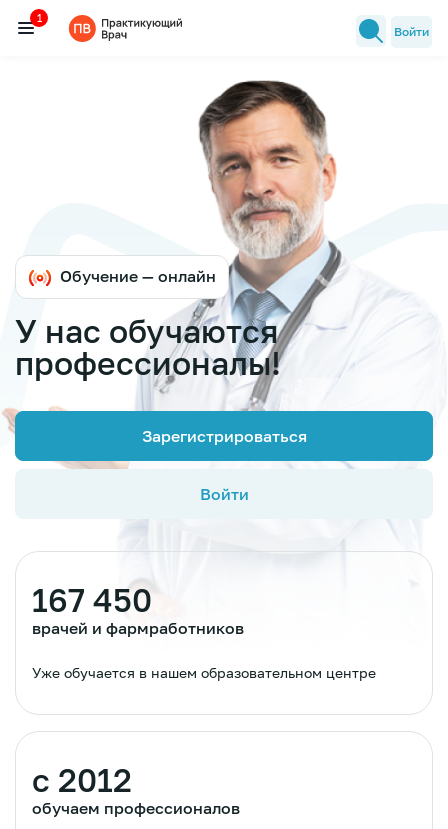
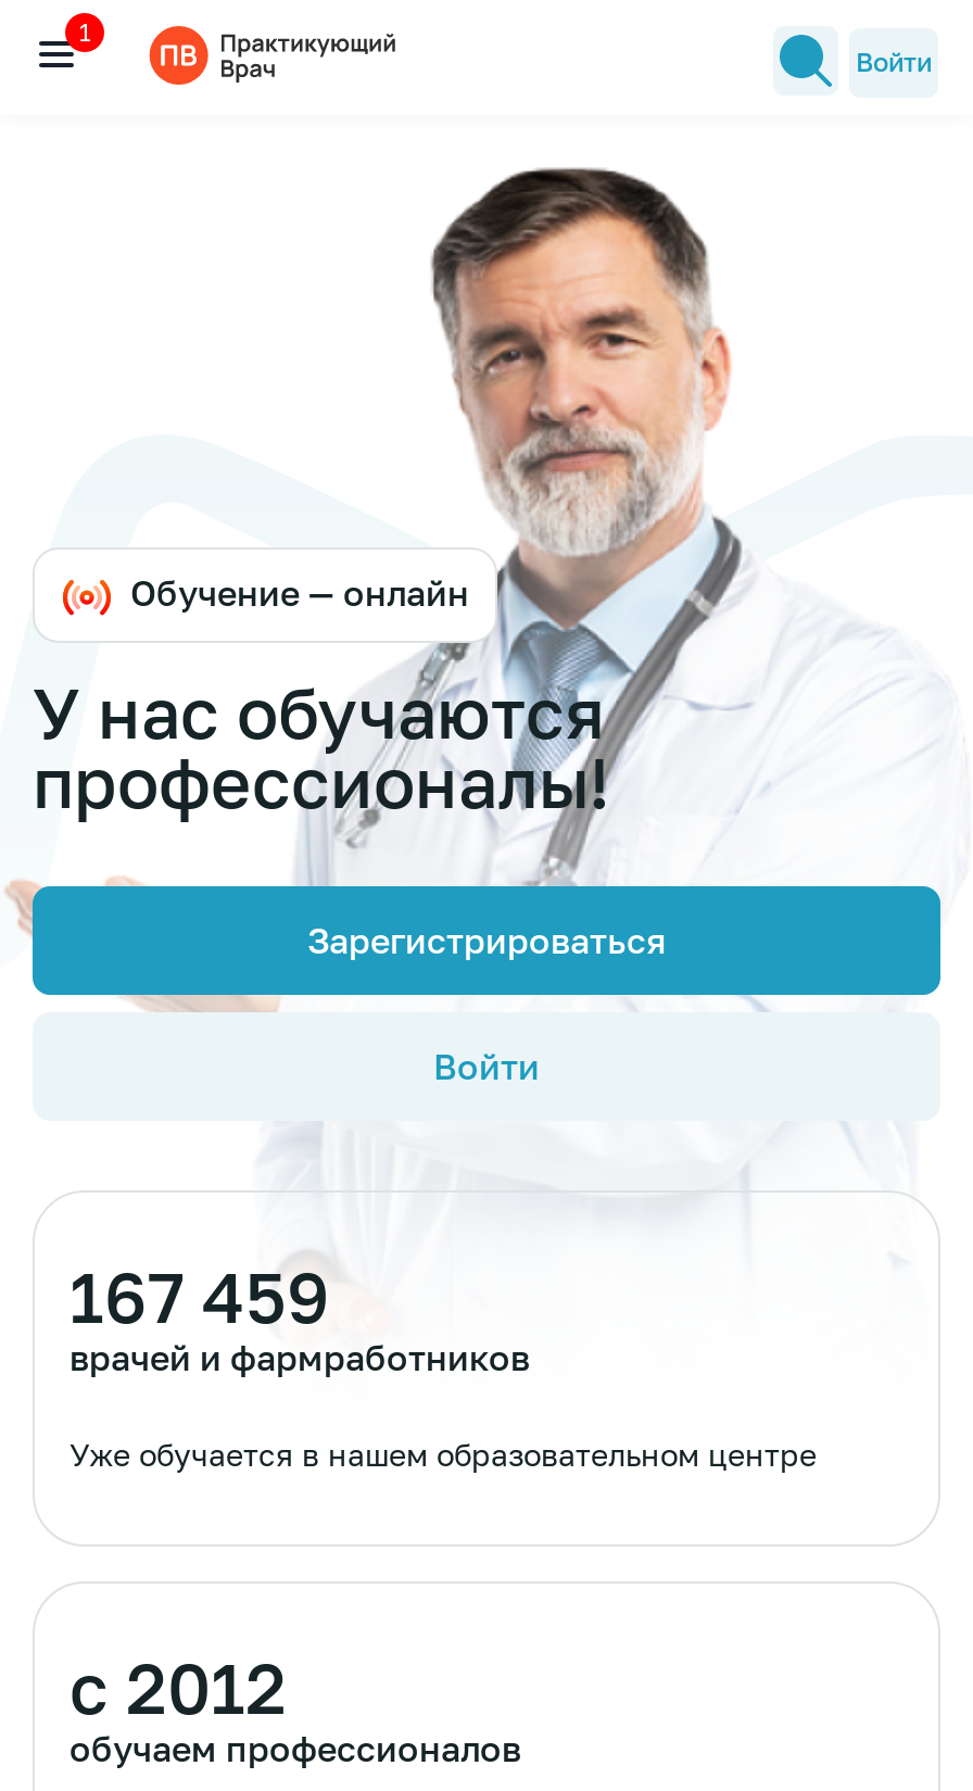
[32,581,152,619] 167 450 -> [69,1255,330,1338] 167 459

